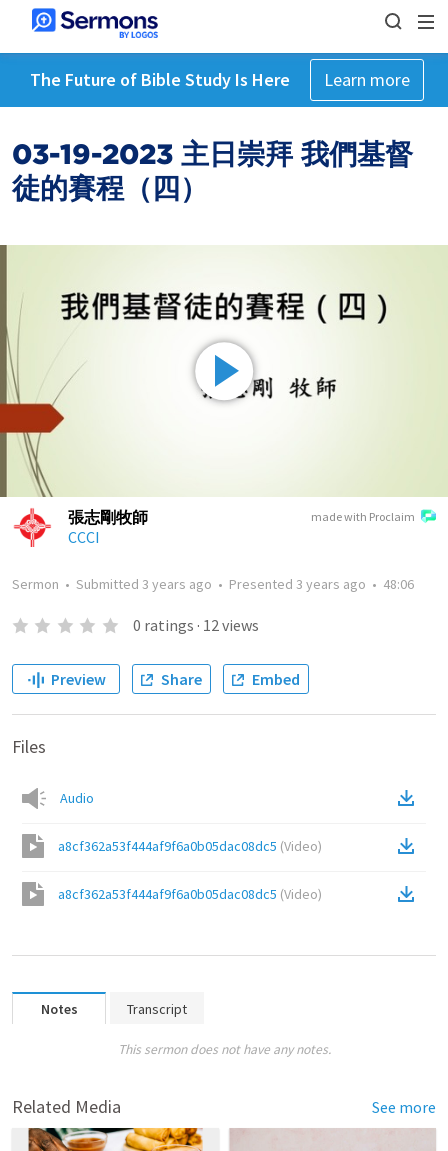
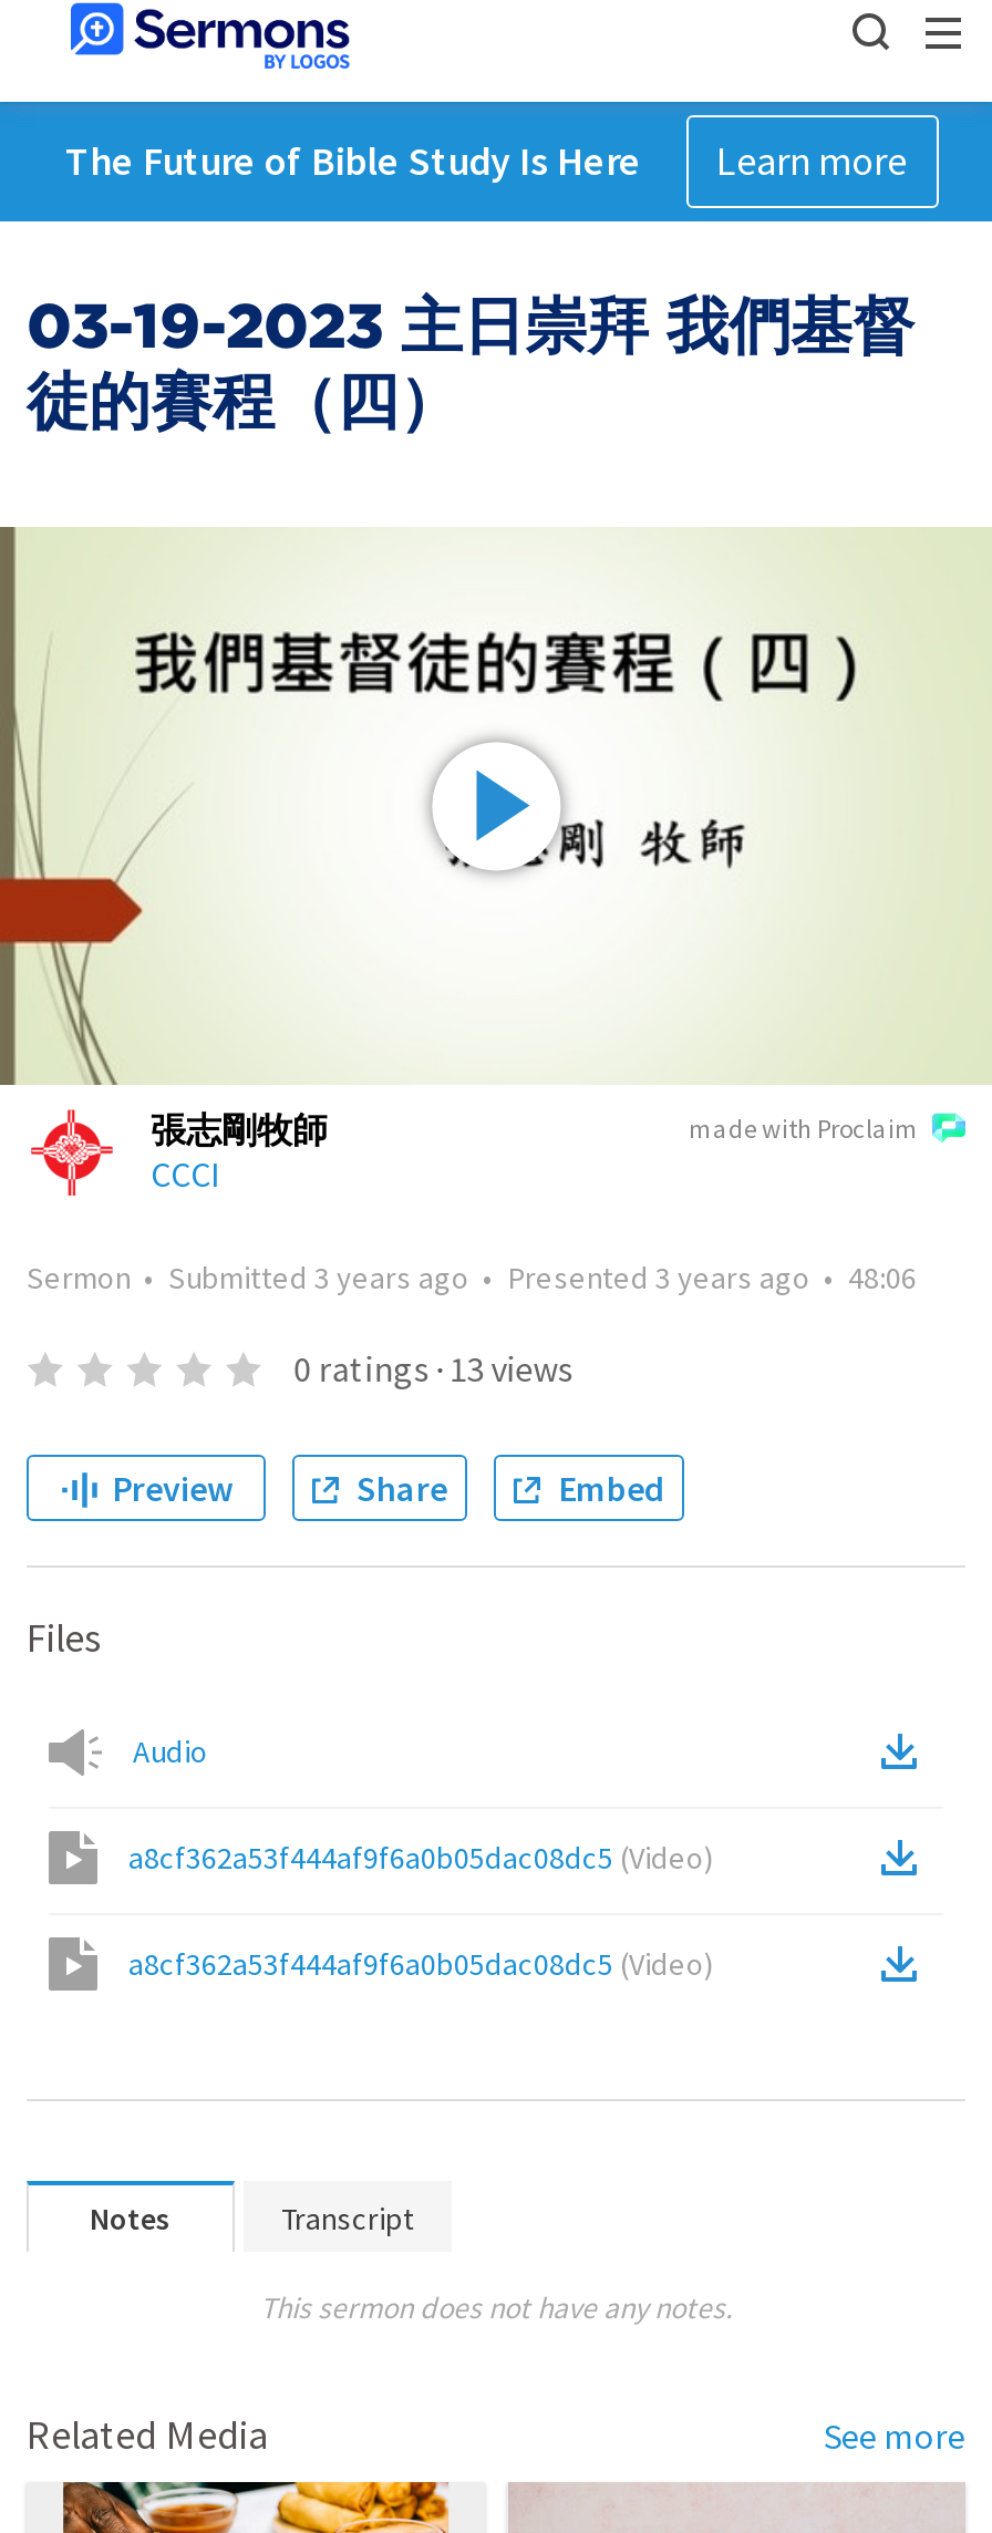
[133,615,259,635] 0 ratings · 12 views -> [294,1346,573,1390] 0 ratings · 13 views

